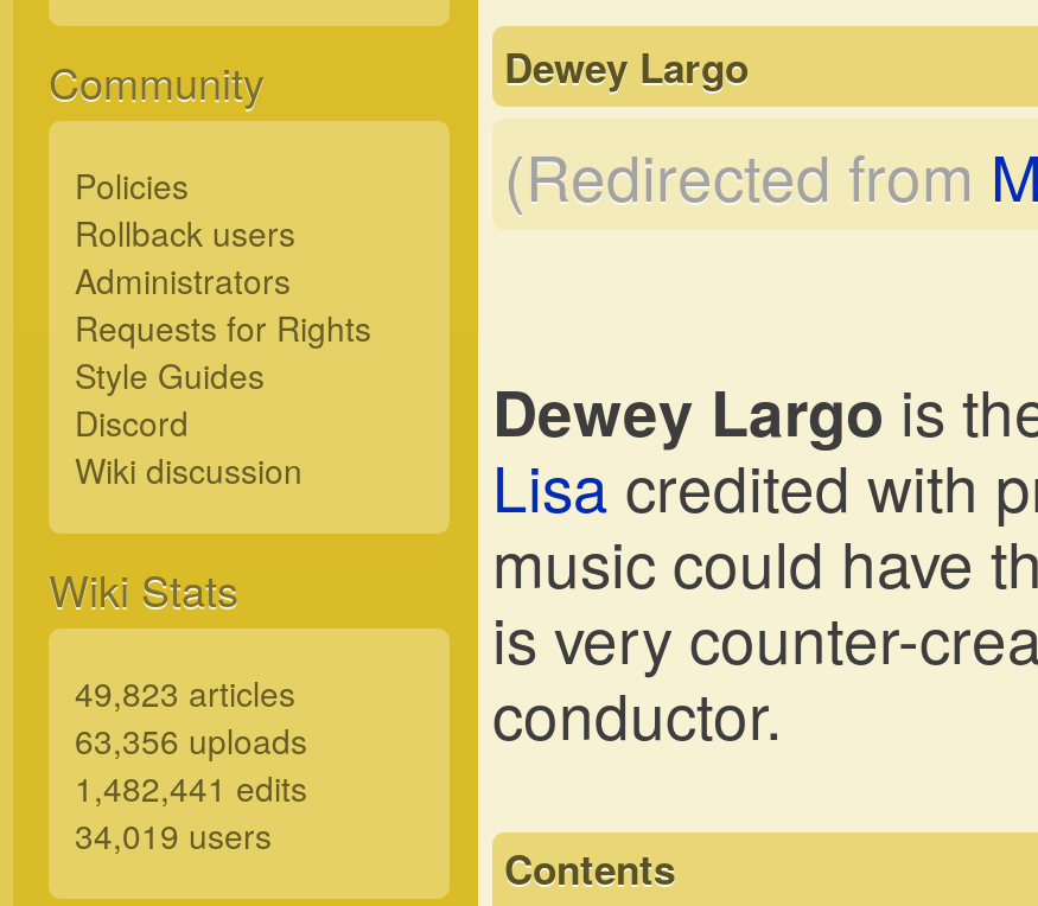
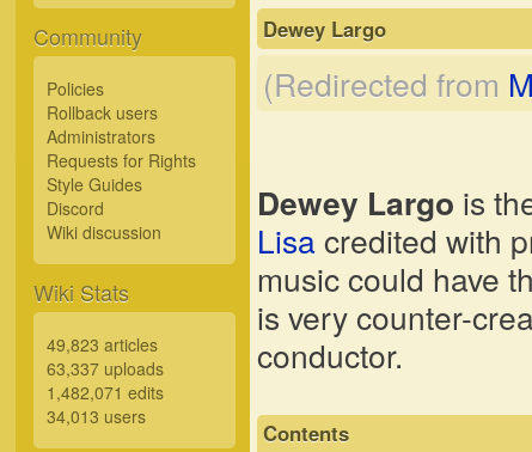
[75,716,307,764] 63,356 uploads -> [47,356,164,380] 63,337 uploads
[75,764,307,811] 1,482,441 edits -> [47,380,164,404] 1,482,071 edits
[75,811,272,859] 34,019 users -> [47,404,146,428] 34,013 users

